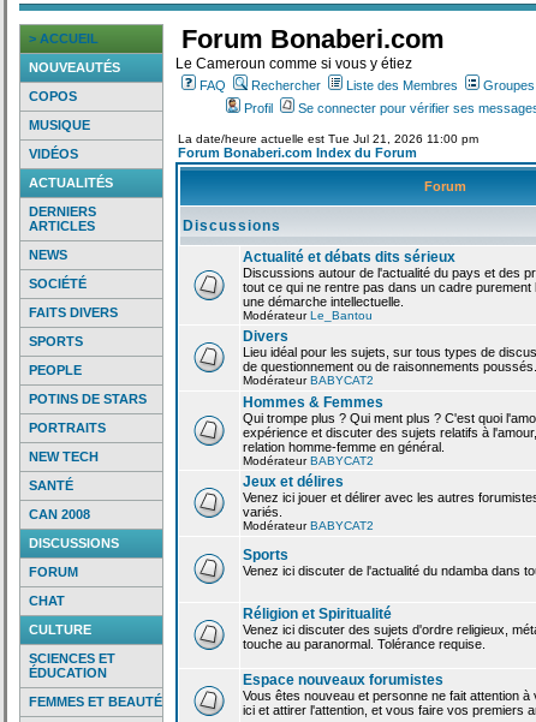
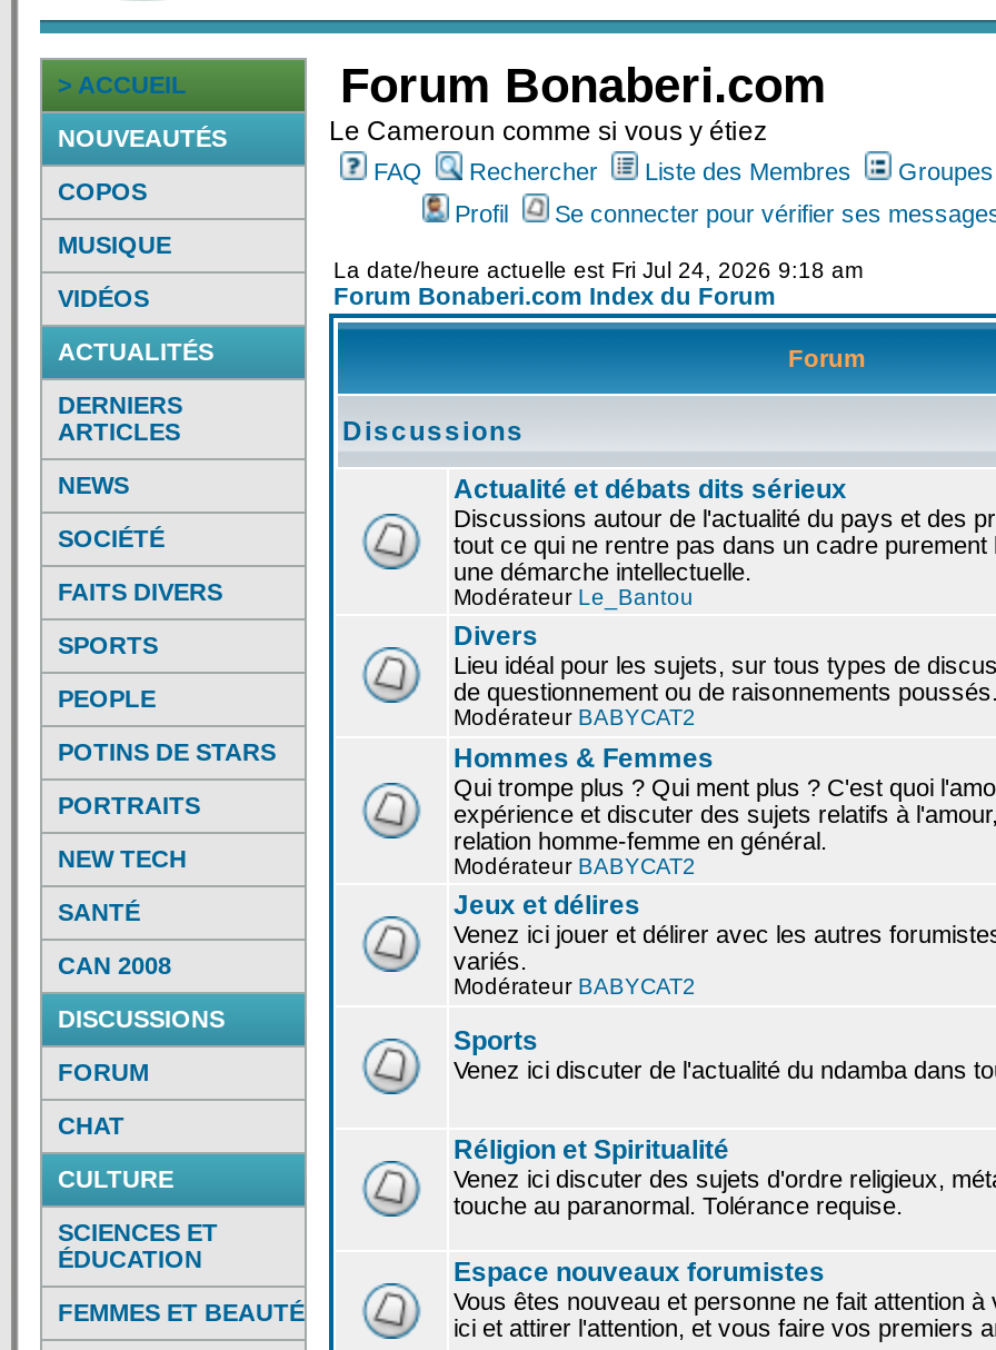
[178,132,478,145] La date/heure actuelle est Tue Jul 21, 2026 11:00 pm -> [333,258,863,282] La date/heure actuelle est Fri Jul 24, 2026 9:18 am

